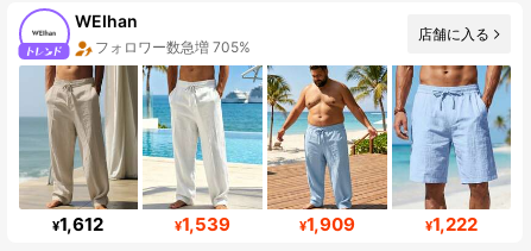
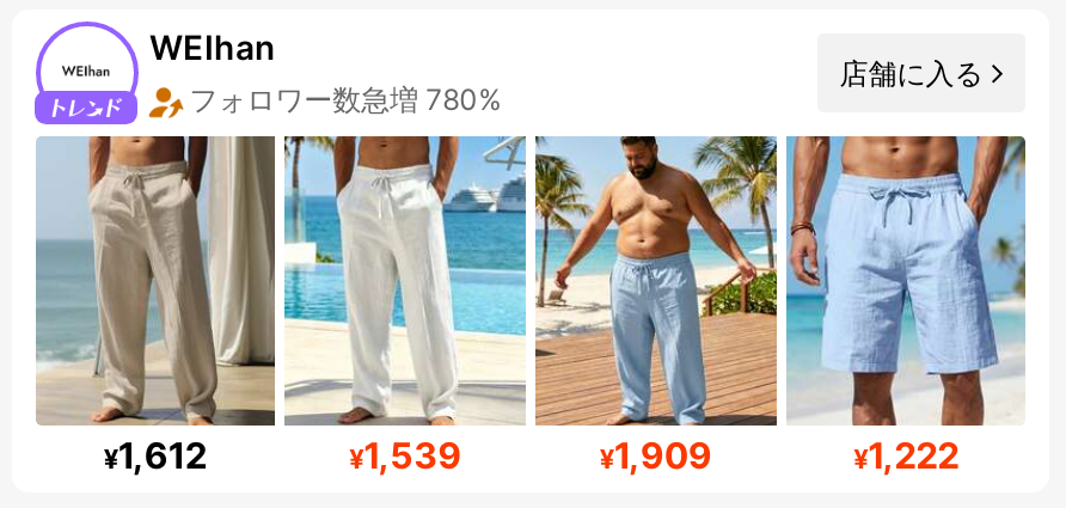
[95,38,251,56] フォロワー数急増 705% -> [189,82,502,118] フォロワー数急増 780%

